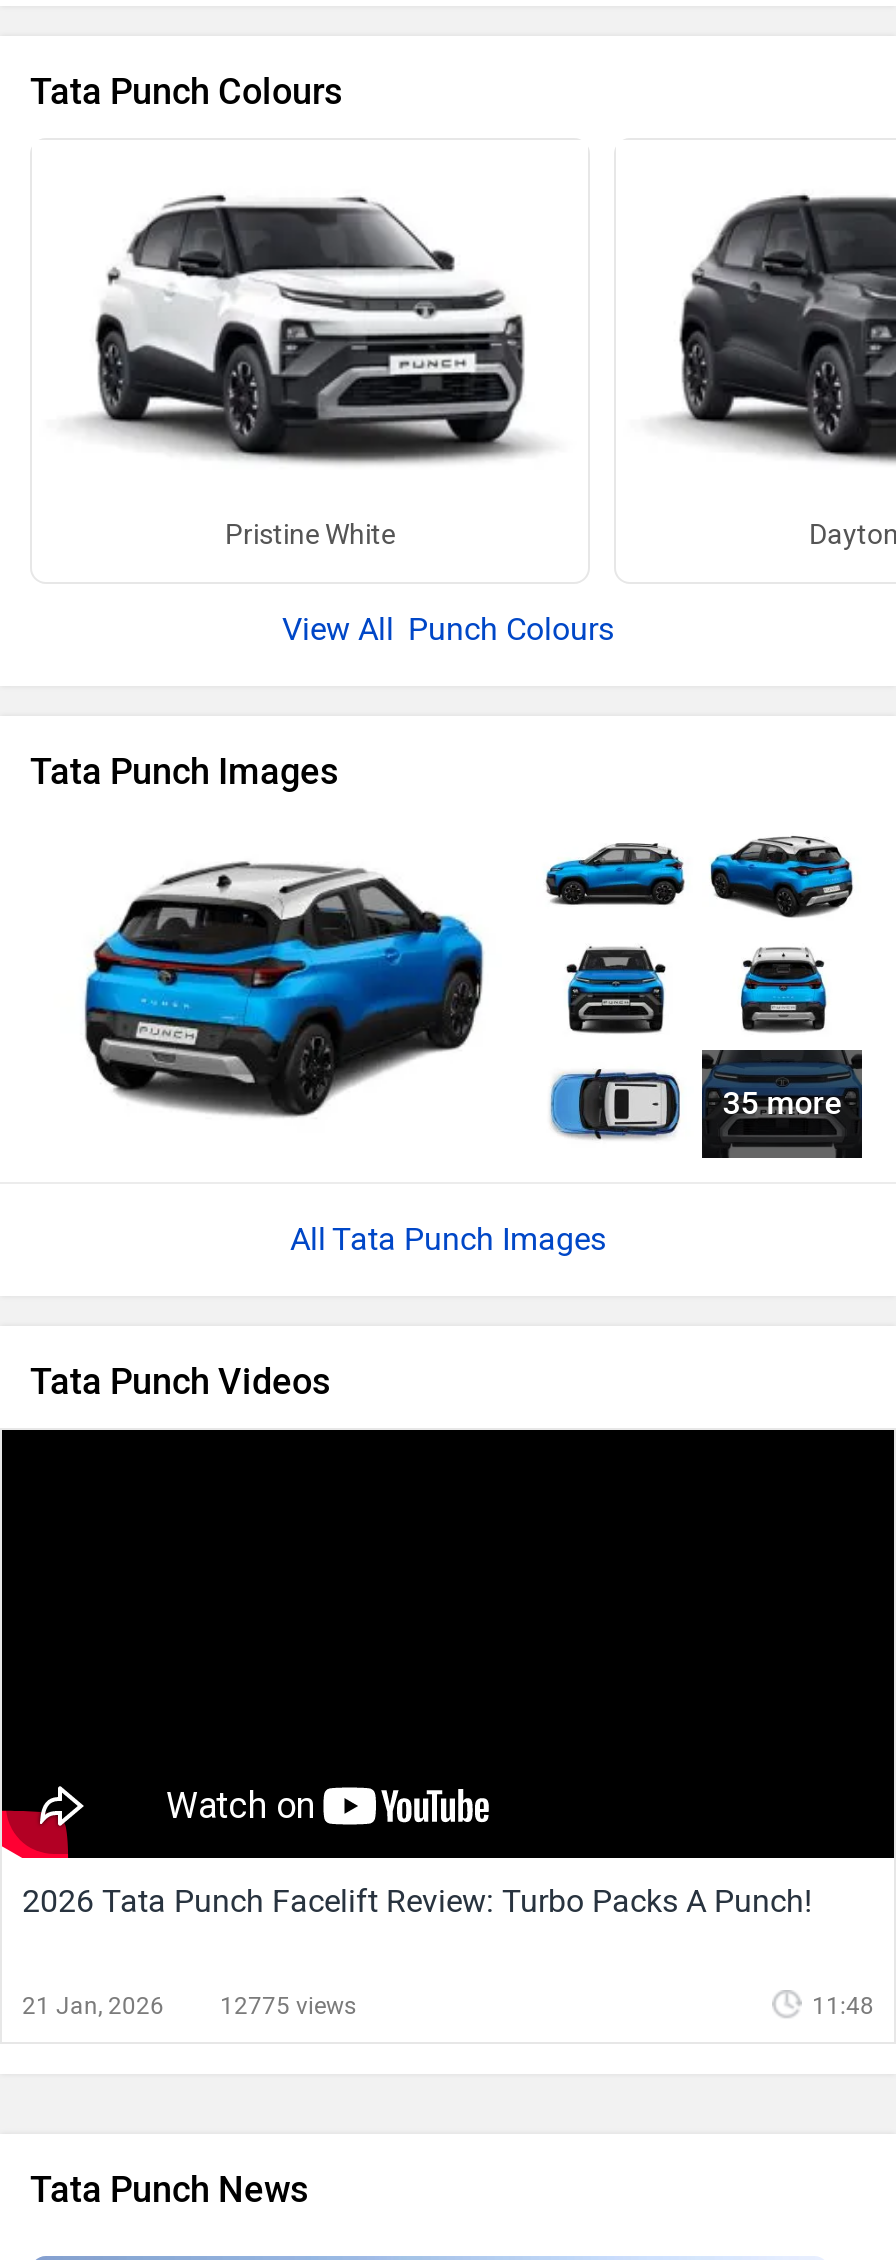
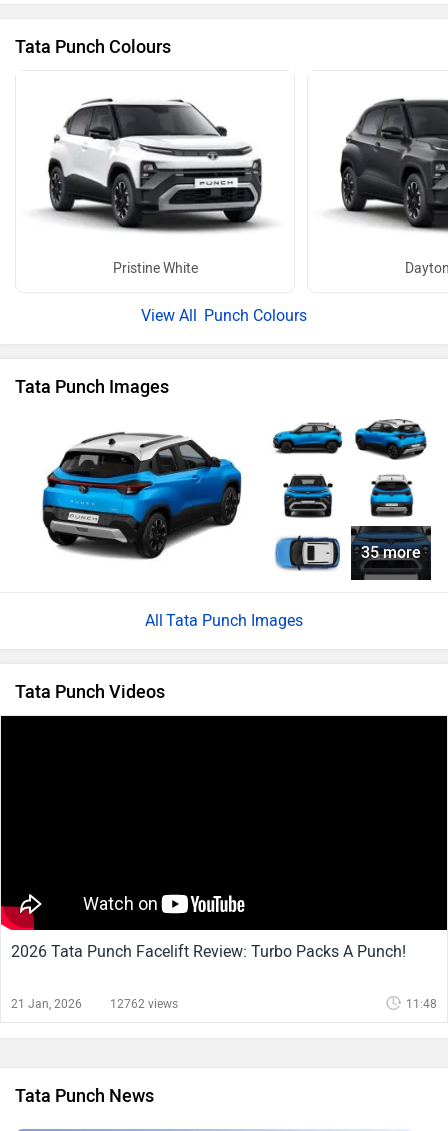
[22,1991,356,2019] 21 Jan, 2026 12775 views -> [11,996,178,1010] 21 Jan, 2026 12762 views

